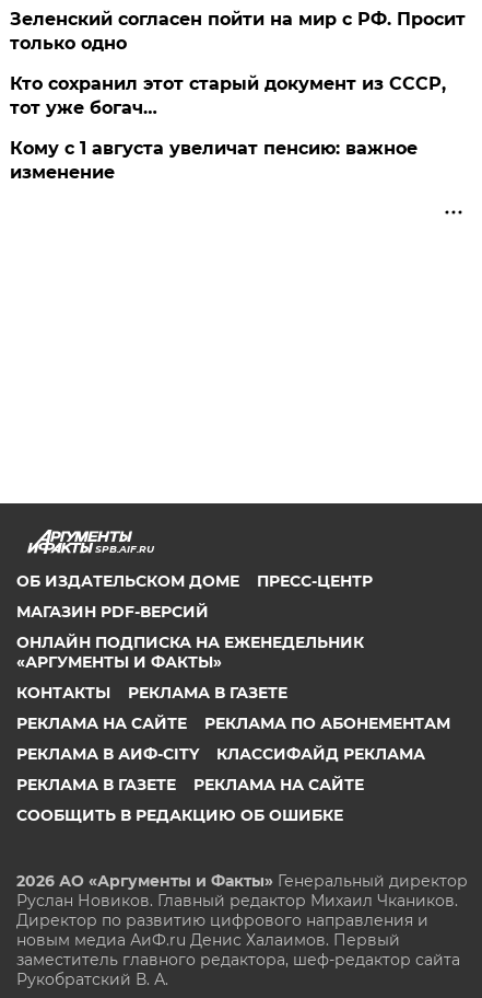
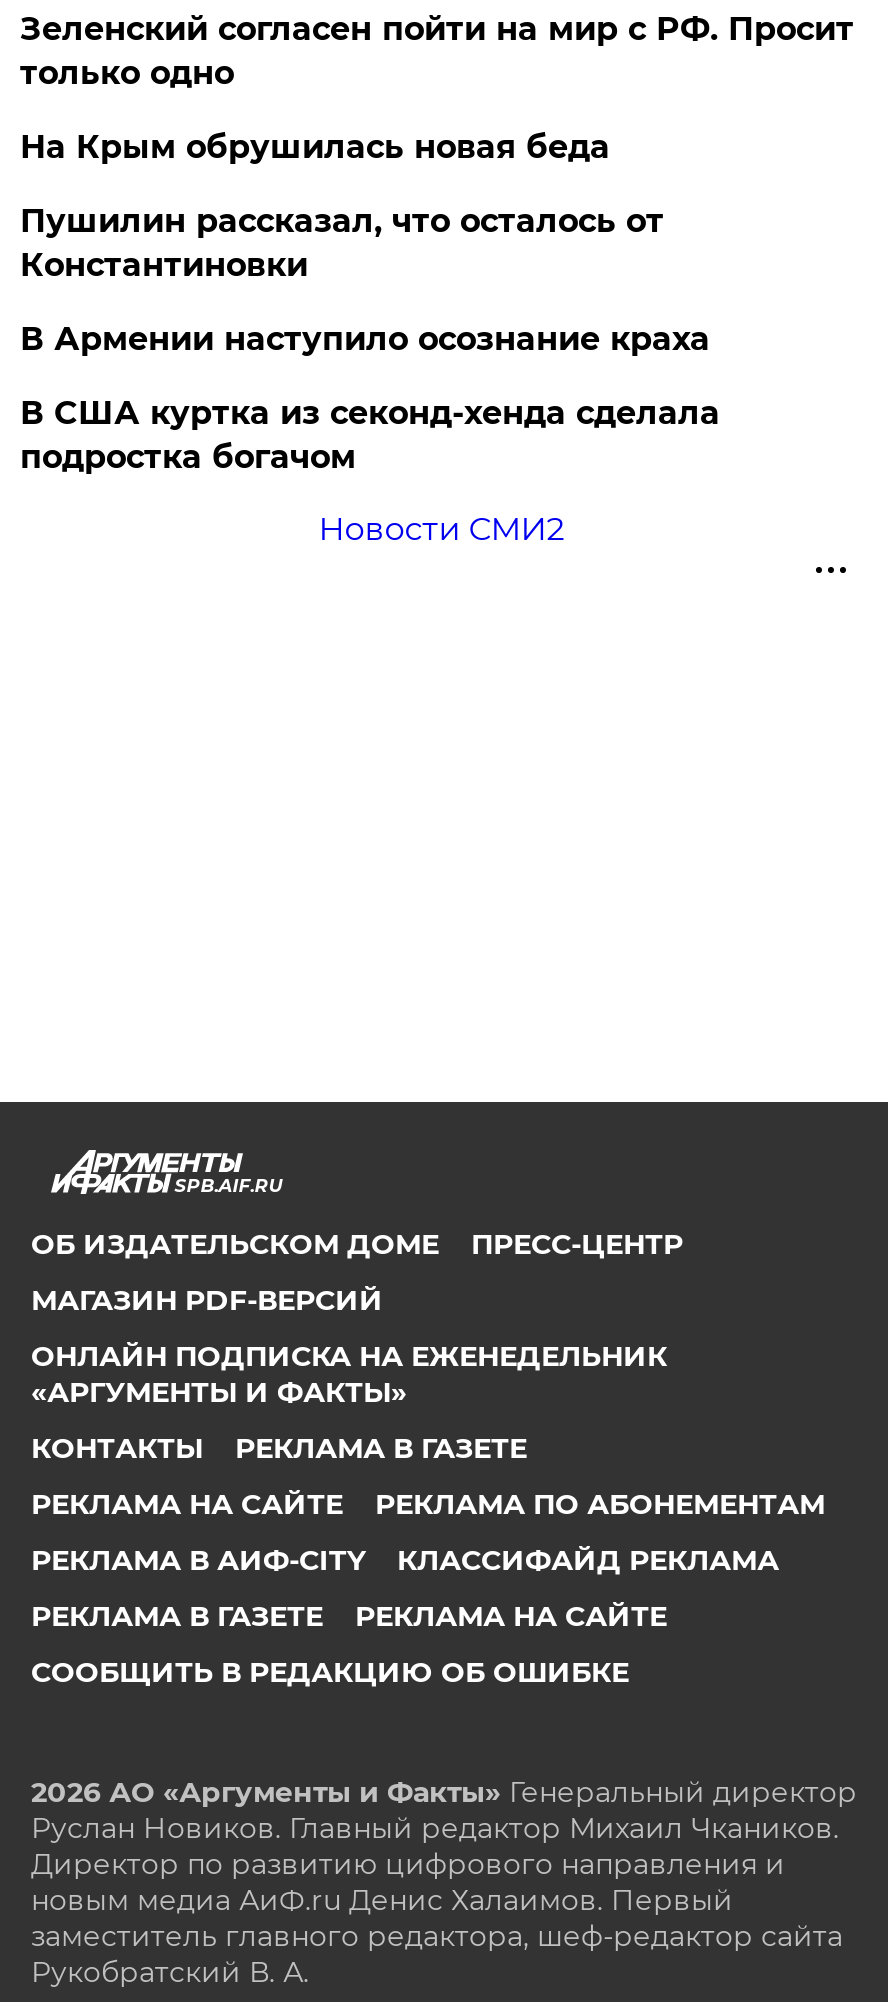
[10,74,446,183] Кто сохранил этот старый документ из СССР, | тот уже богач… | Кому с 1 августа увеличат пенсию: важное | изменение -> [20,128,720,548] На Крым обрушилась новая беда | Пушилин рассказал, что осталось от | Константиновки | В Армении наступило осознание краха | В США куртка из секонд-хенда сделала | подростка богачом | Новости СМИ2

